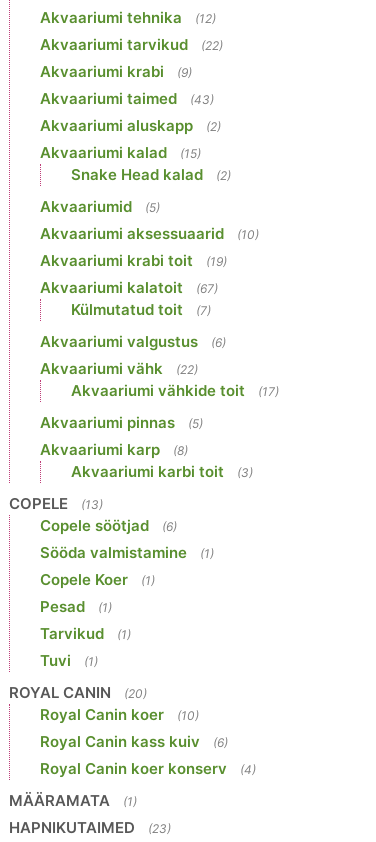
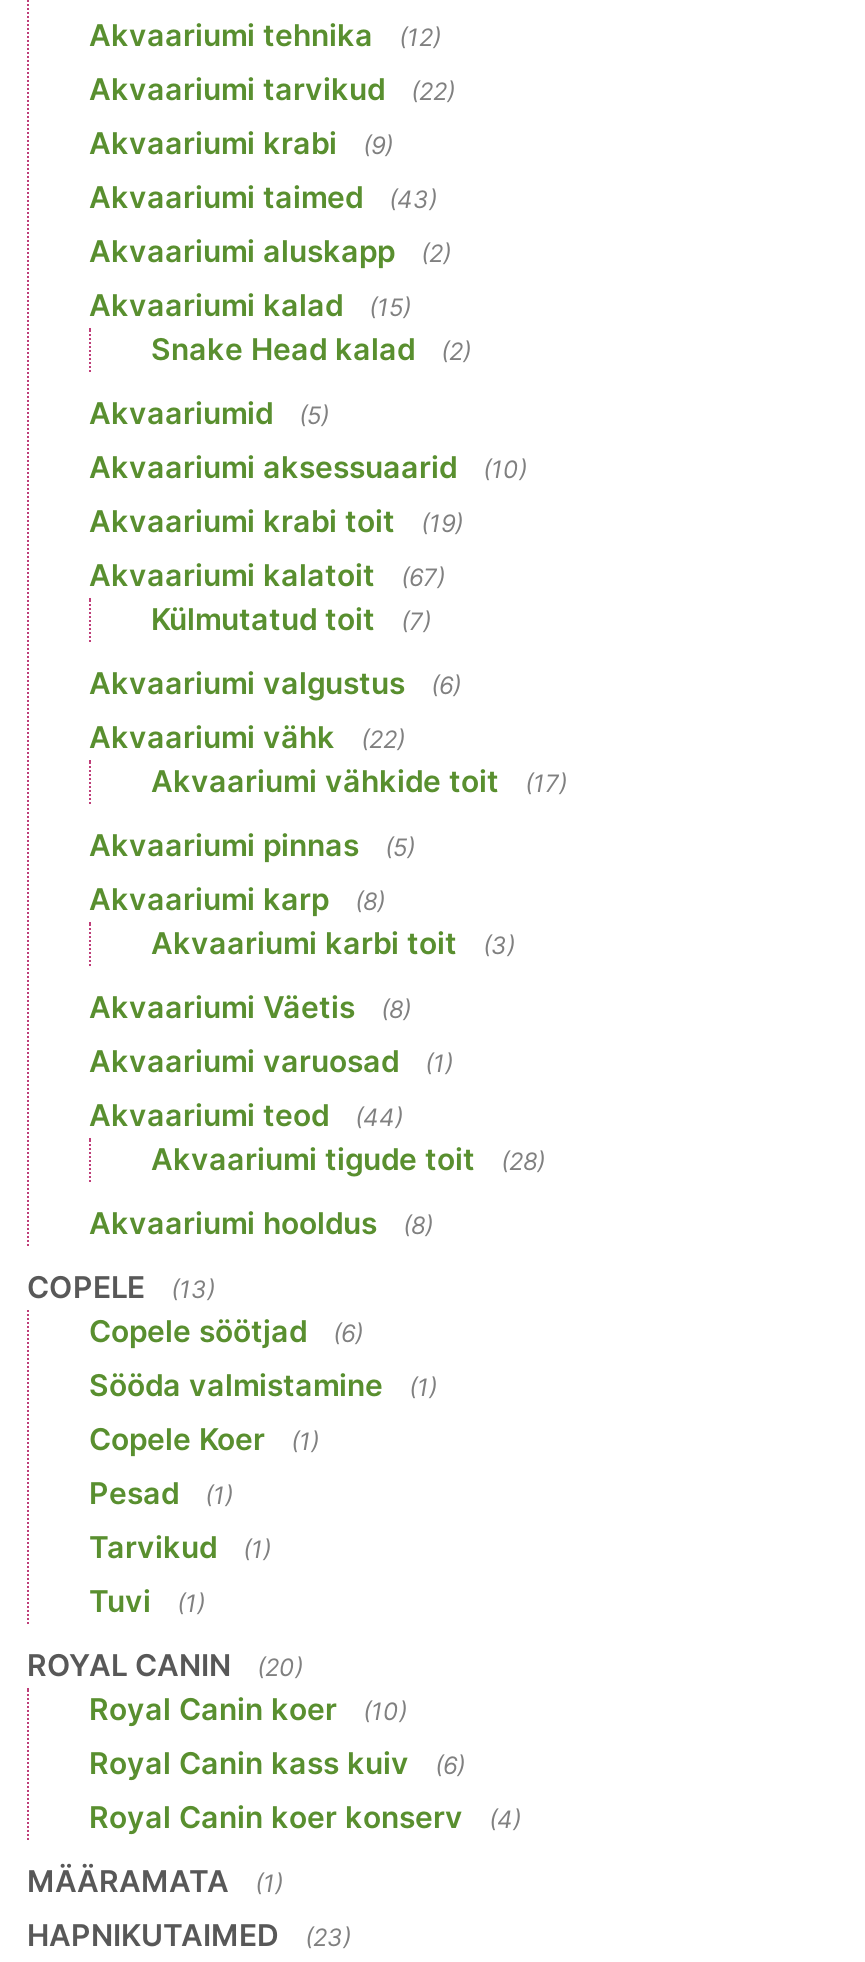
none -> [89,988,545,1242] Akvaariumi Väetis | (8) | Akvaariumi varuosad | (1) | Akvaariumi teod | (44) | Akvaariumi tigude toit | (28) | Akvaariumi hooldus | (8)

